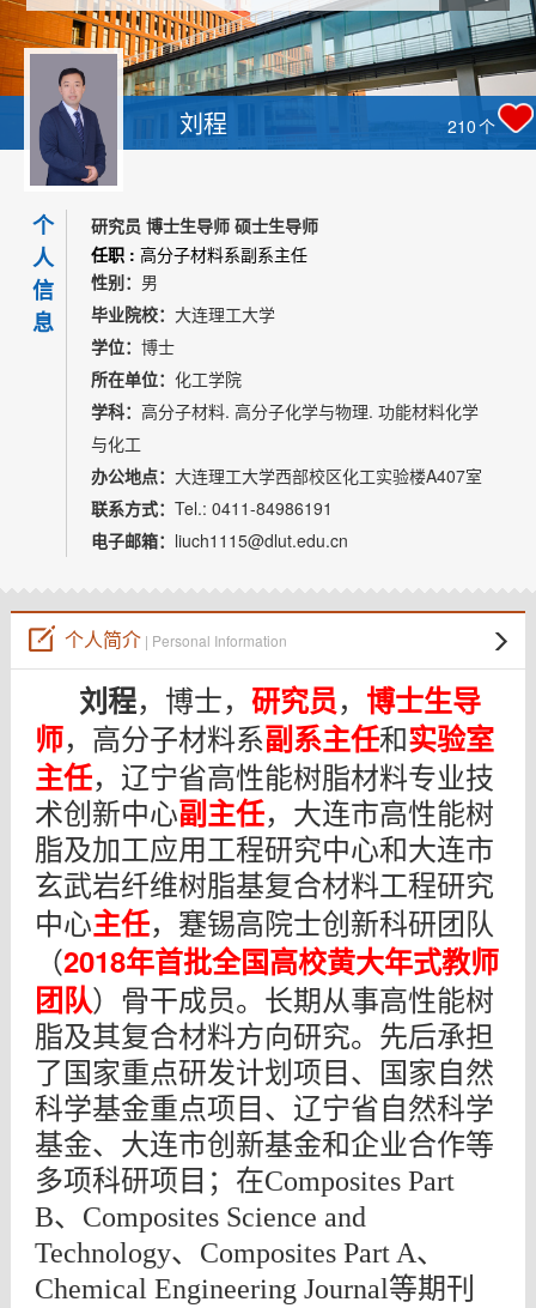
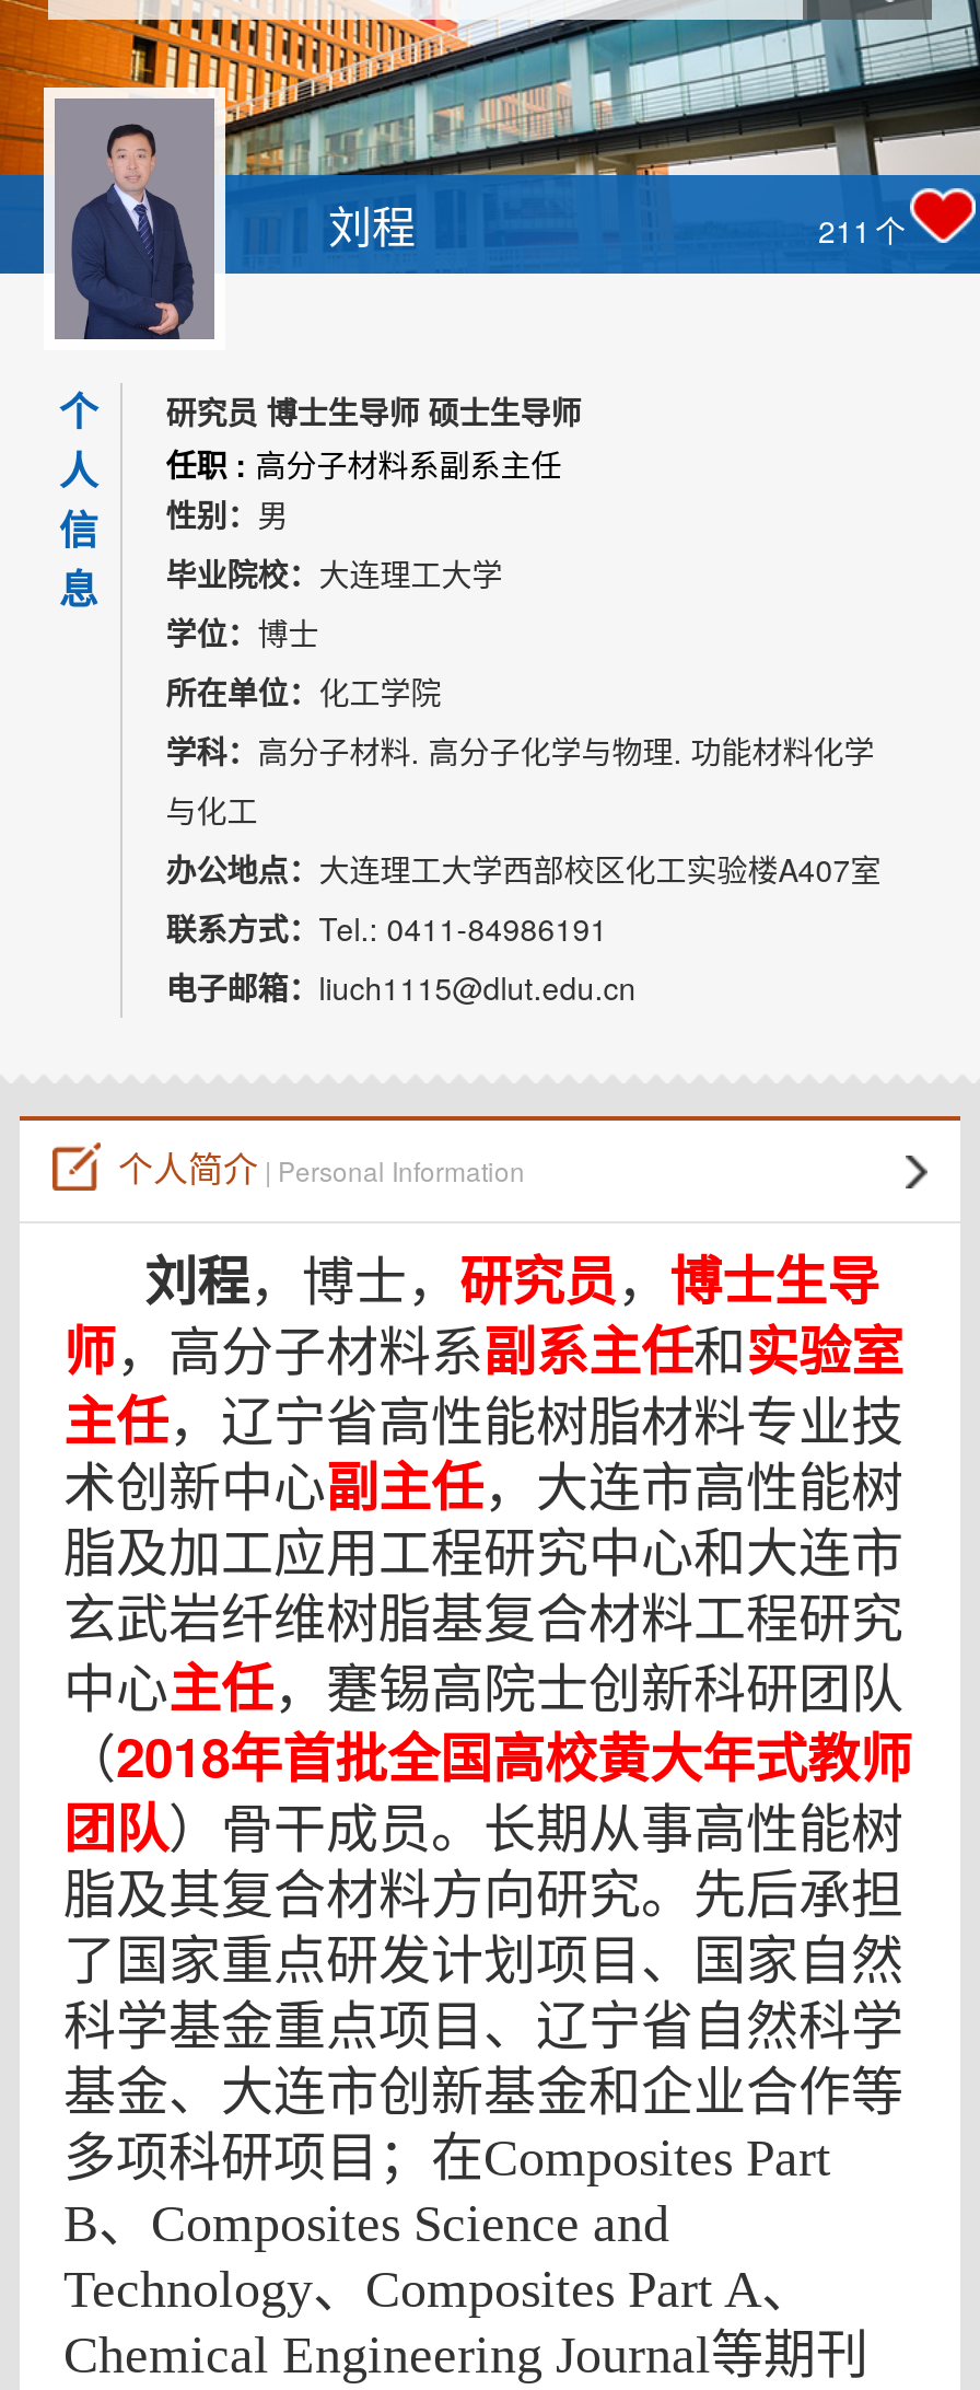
[447,114,495,138] 210 个 -> [818,208,906,252] 211 个

